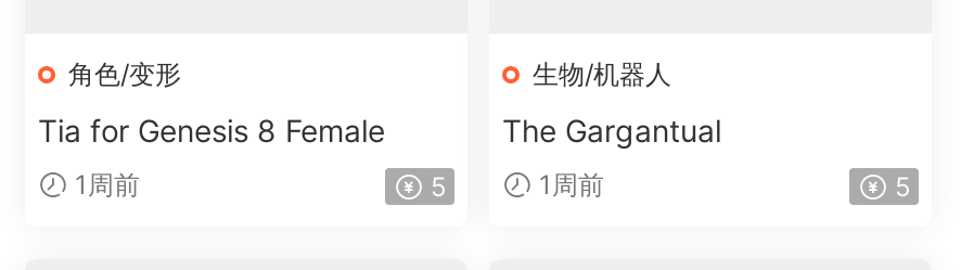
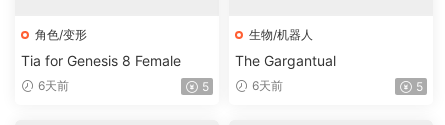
[68,167,140,200] 1周前 -> [35,78,69,93] 6天前
[533,167,604,200] 1周前 -> [249,78,283,93] 6天前

